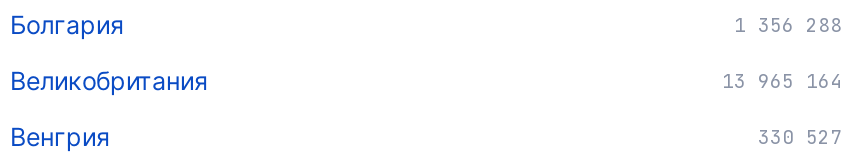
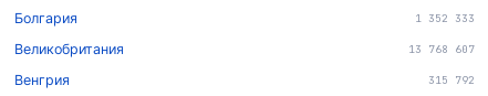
[734,12,842,38] 1 356 288 -> [415,11,475,25] 1 352 333
[722,68,842,94] 13 965 164 -> [408,42,475,56] 13 768 607
[758,124,842,150] 330 527 -> [428,73,475,87] 315 792

